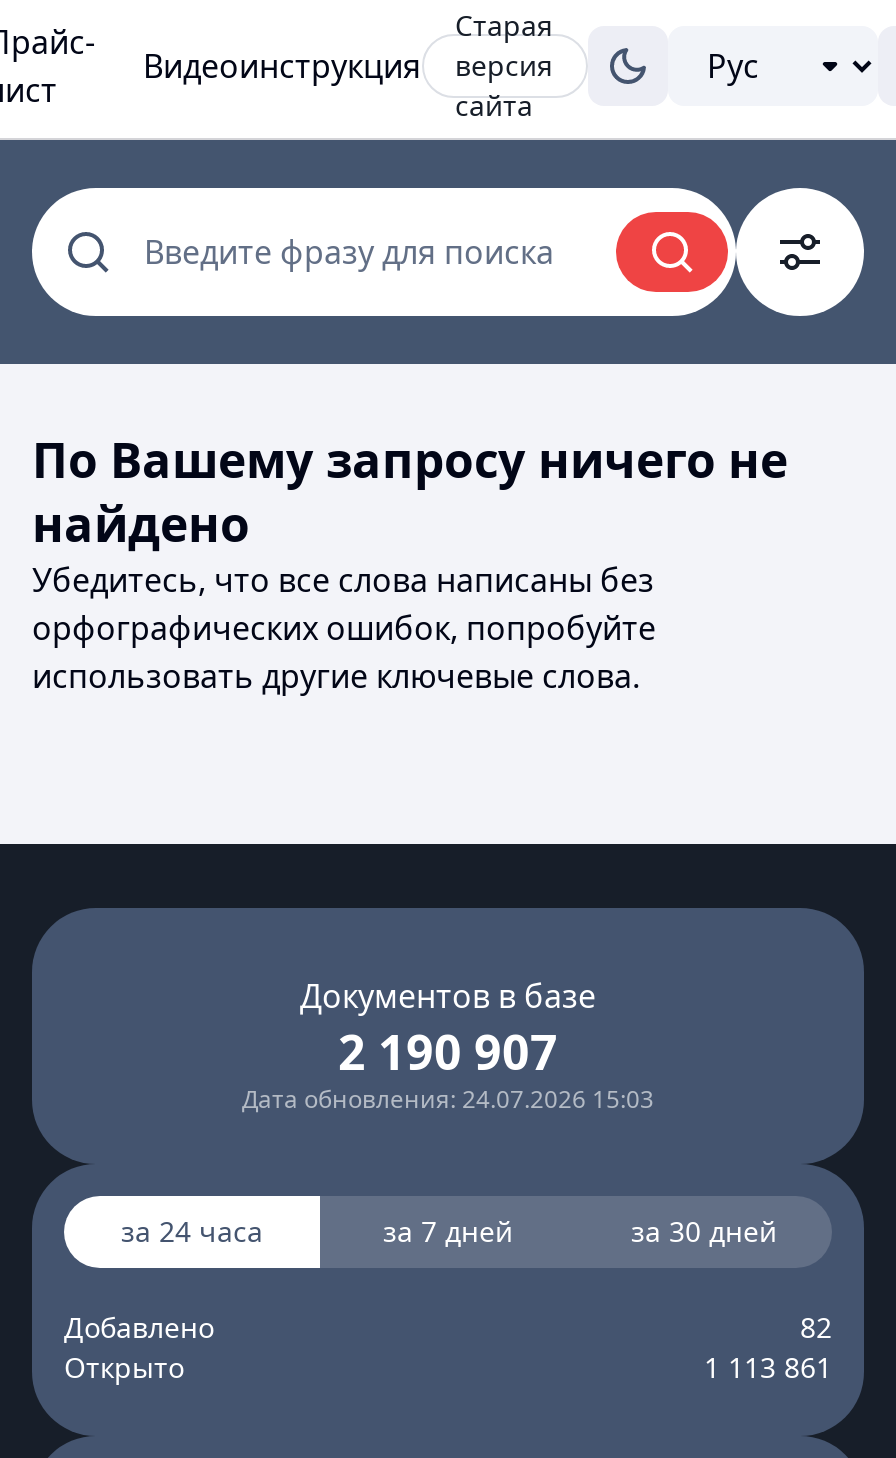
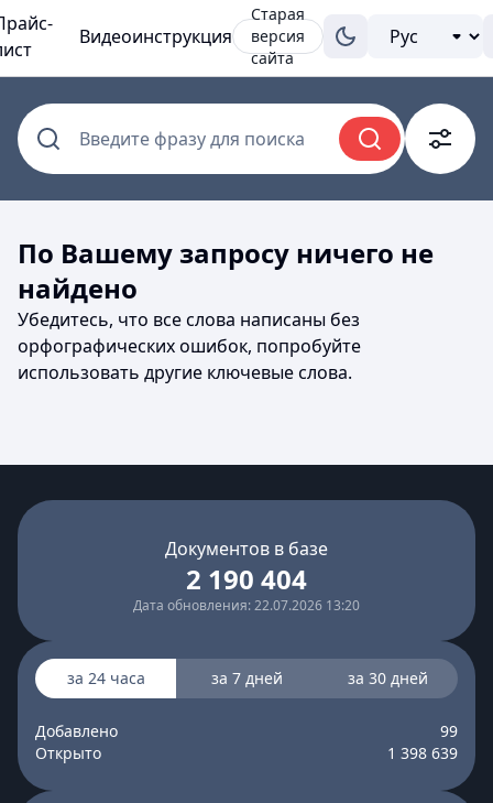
[338,1018,558,1084] 2 190 907 -> [186,561,307,597] 2 190 404
[242,1082,654,1116] Дата обновления: 24.07.2026 15:03 -> [133,596,360,615] Дата обновления: 22.07.2026 13:20
[800,1308,832,1346] 82 -> [440,720,458,741] 99
[704,1348,832,1386] 1 113 861 -> [387,742,458,763] 1 398 639

